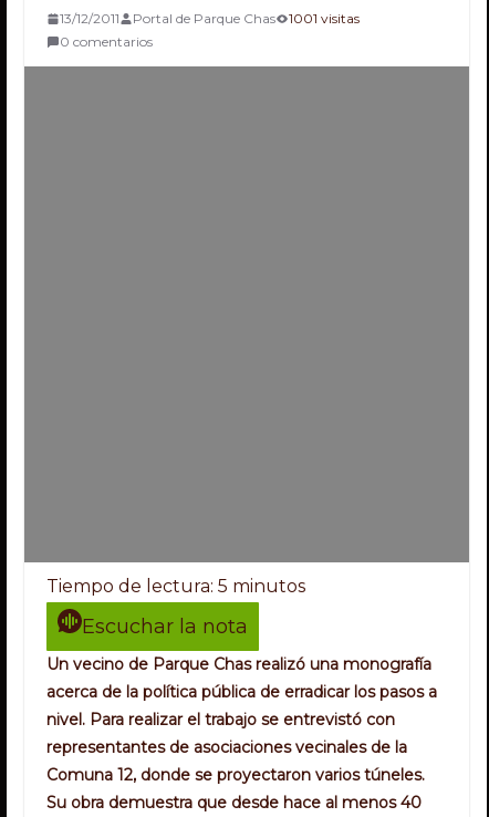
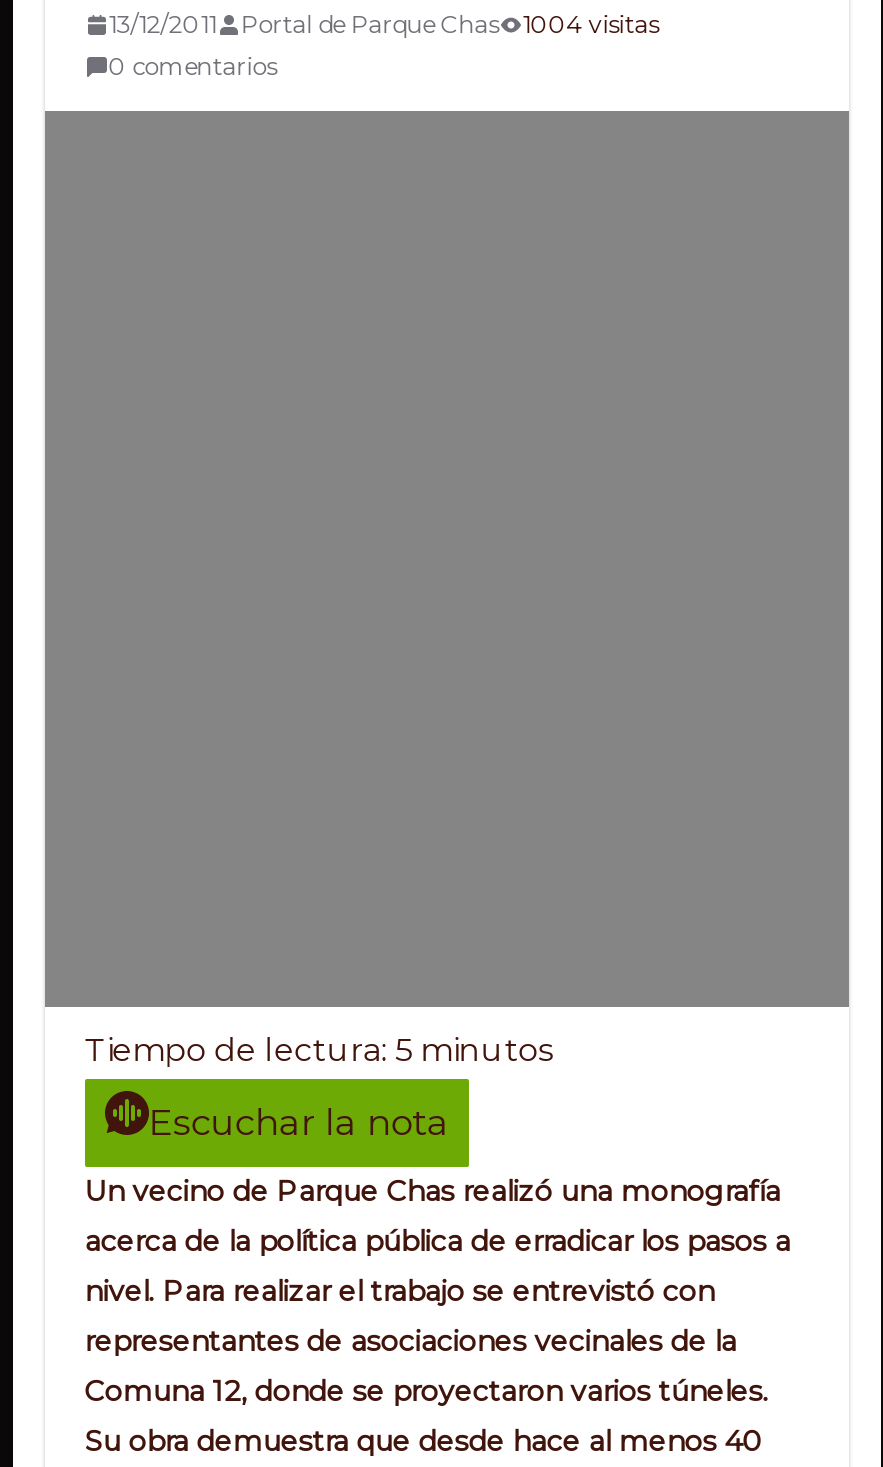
[288,10,359,27] 1001 visitas -> [522,9,658,39] 1004 visitas

